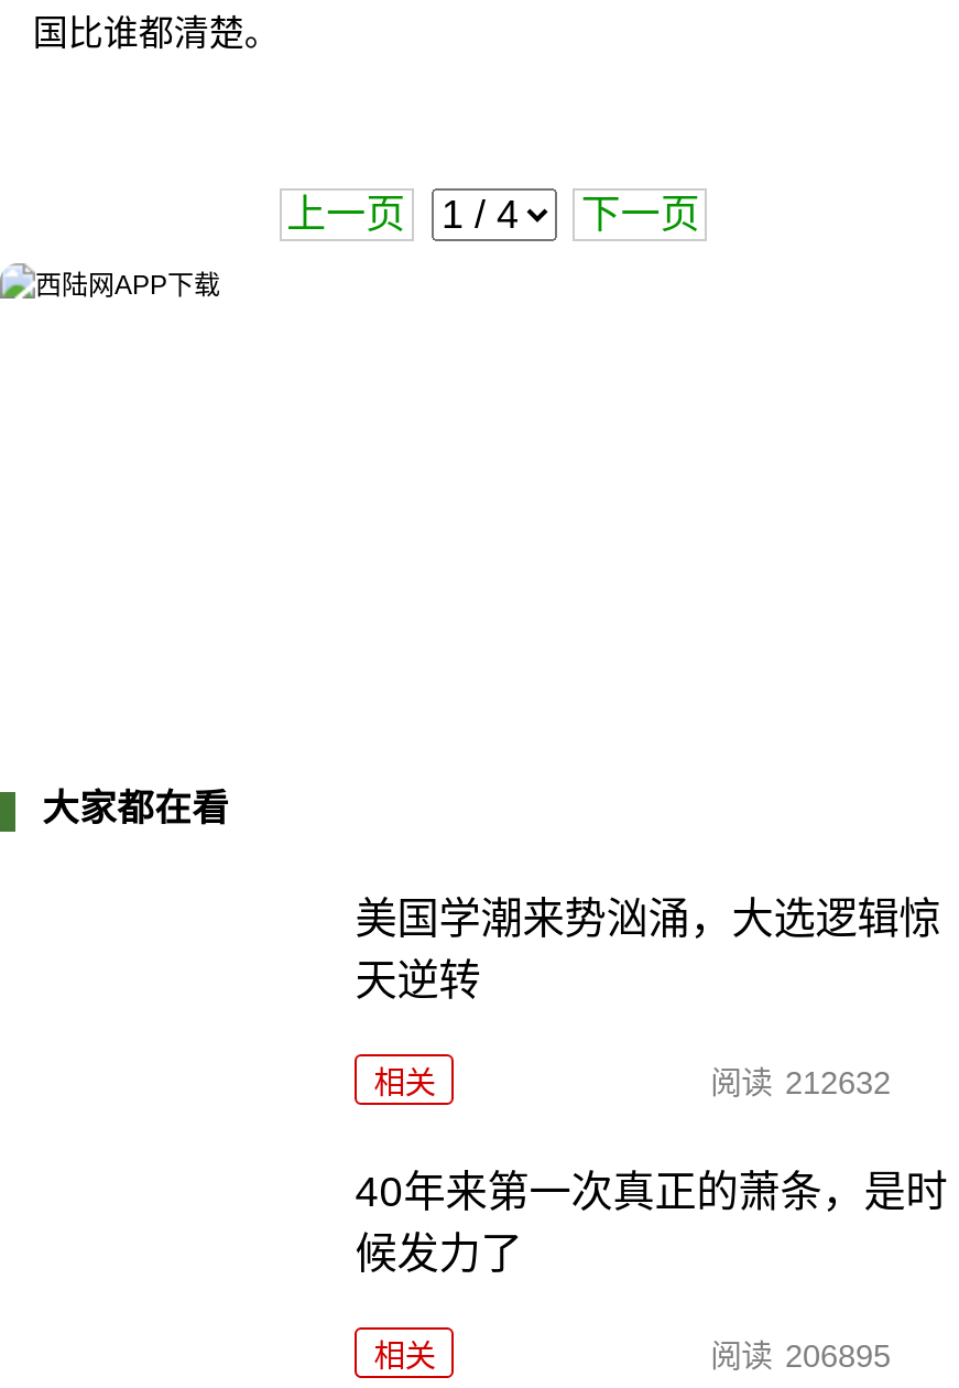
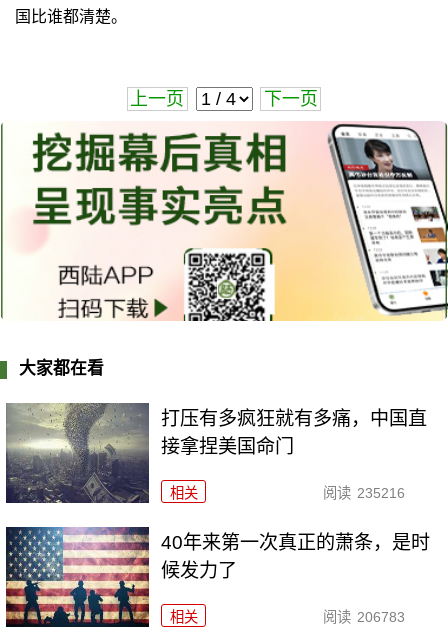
none -> [3,121,445,322] [image]
none -> [5,402,150,504] [image]
[355,895,941,1003] 美国学潮来势汹涌，大选逻辑惊 | 天逆转 -> [161,408,427,457] 打压有多疯狂就有多痛，中国直 | 接拿捏美国命门
[710,1065,891,1100] 阅读 212632 -> [323,485,404,501] 阅读 235216
none -> [5,526,150,628] [image]
[710,1338,891,1373] 阅读 206895 -> [323,609,404,625] 阅读 206783

